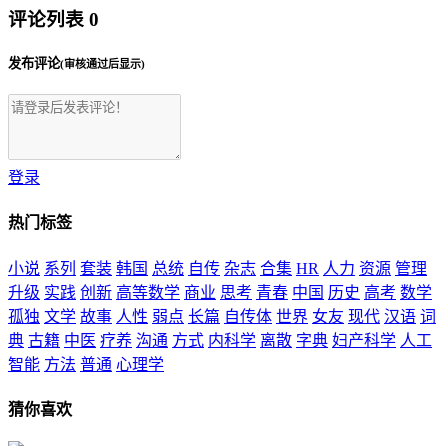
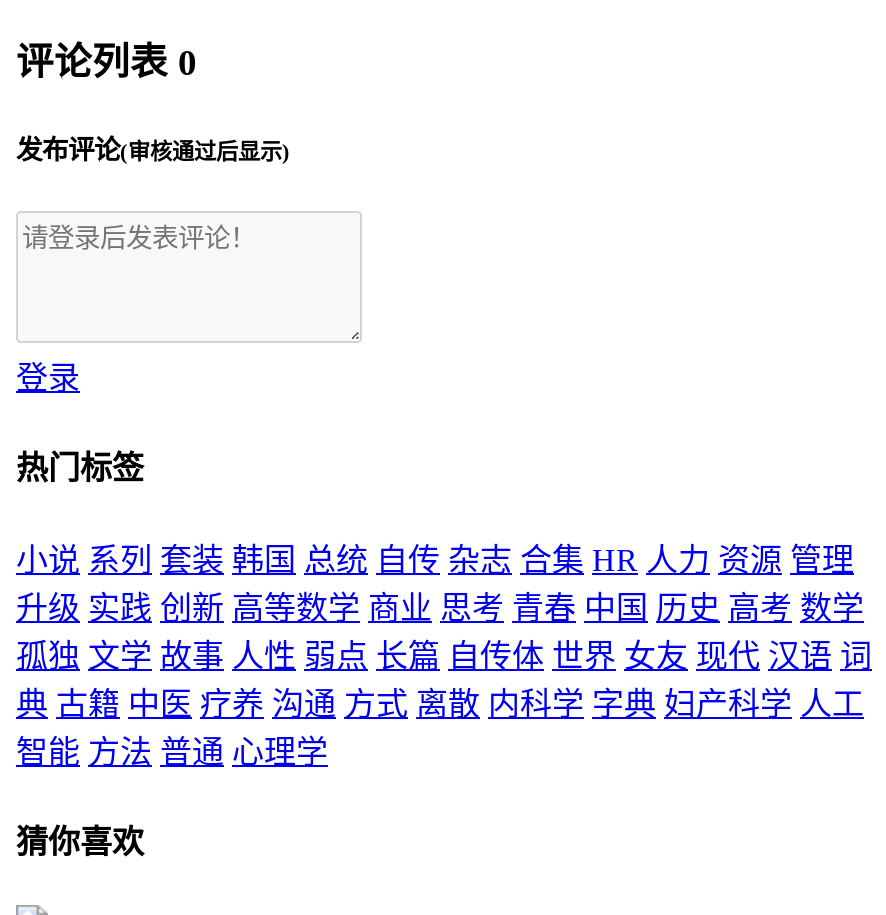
[8,331,432,348] 典 古籍 中医 疗养 沟通 方式 内科学 离散 字典 妇产科学 人工 -> [16,686,864,720] 典 古籍 中医 疗养 沟通 方式 离散 内科学 字典 妇产科学 人工

